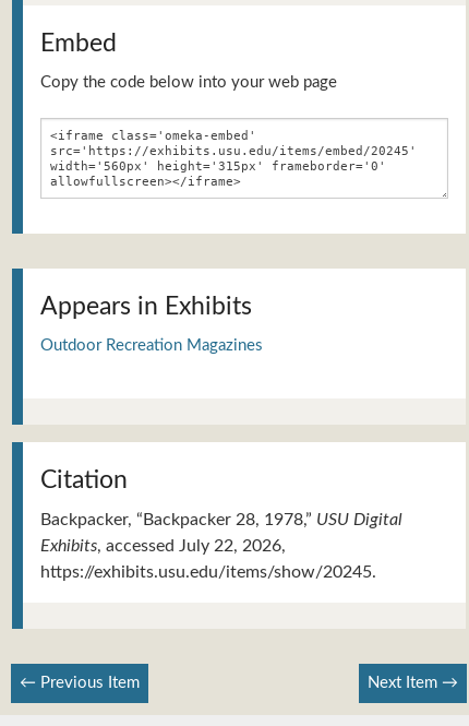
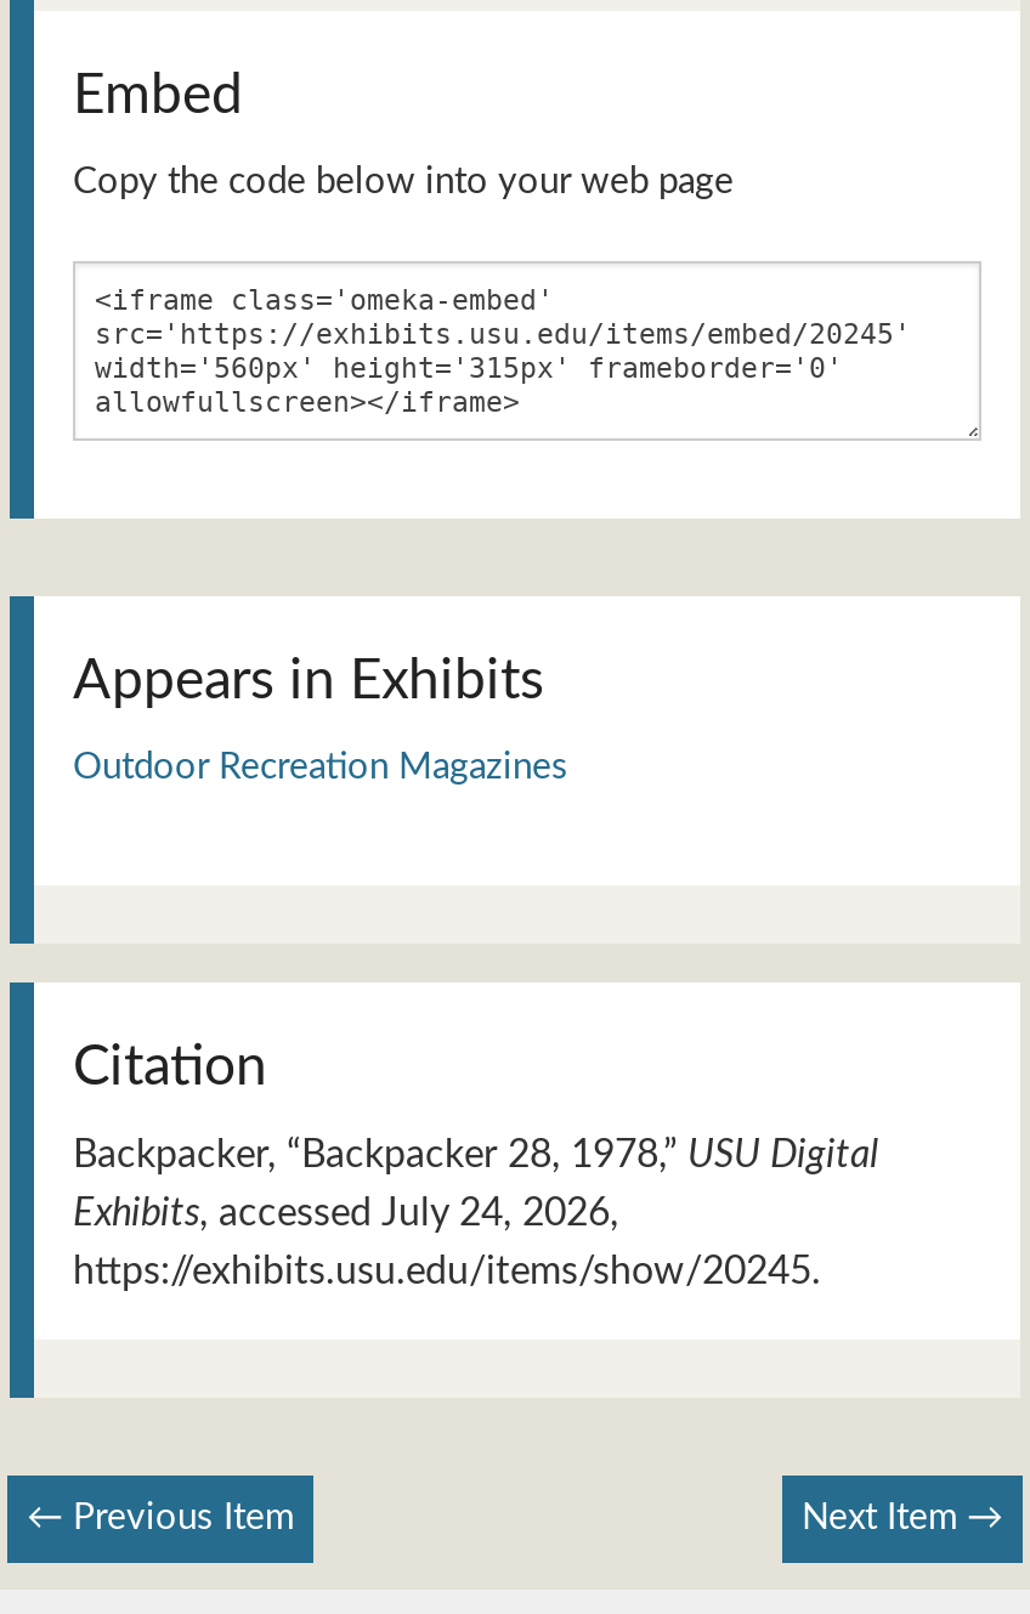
[40,537,286,555] Exhibits, accessed July 22, 2026, -> [73,1195,619,1233] Exhibits, accessed July 24, 2026,

